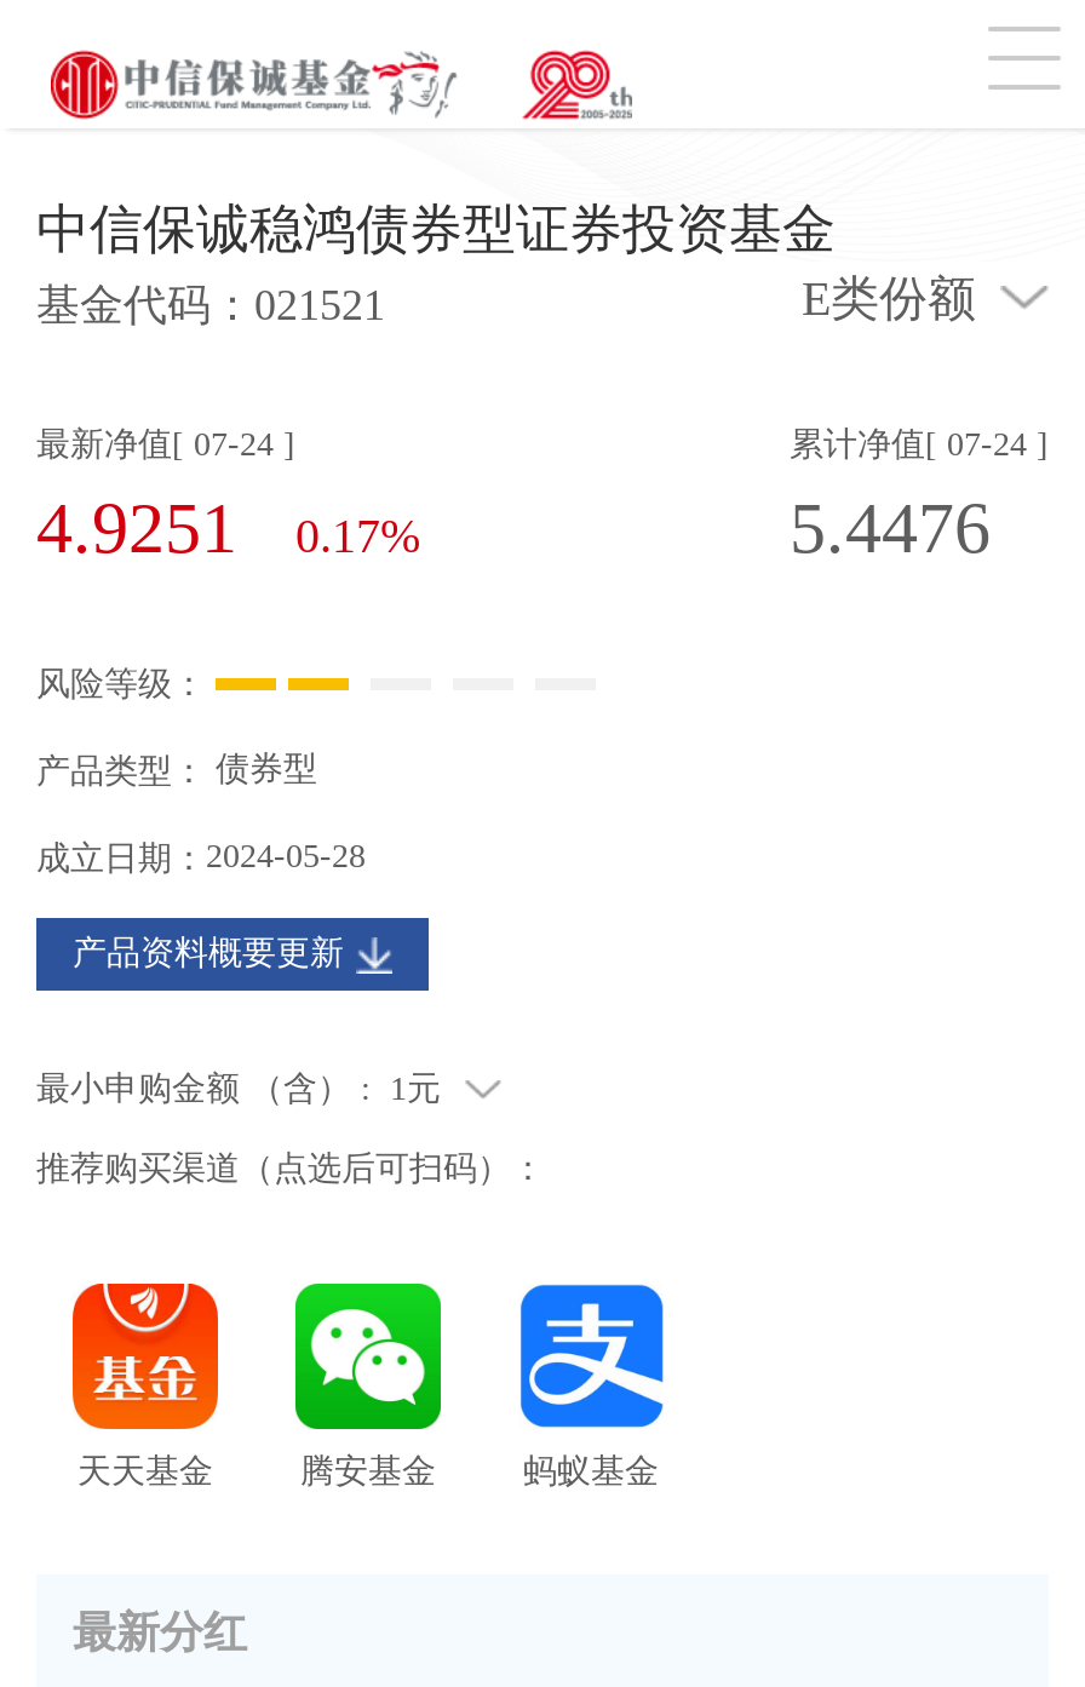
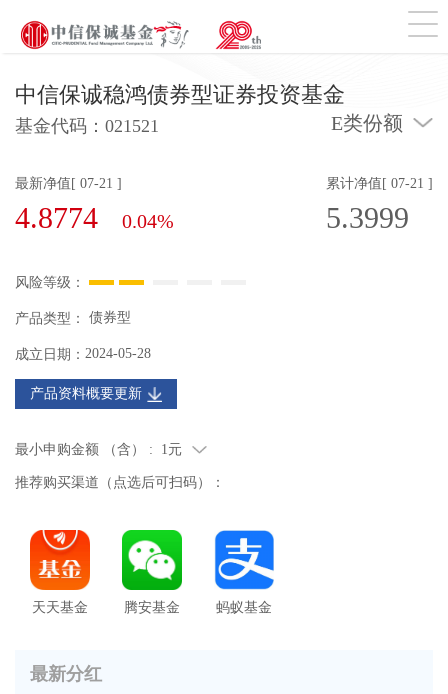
[36,426,295,463] 最新净值[ 07-24 ] -> [15,176,122,191] 最新净值[ 07-21 ]
[790,426,1049,463] 累计净值[ 07-24 ] -> [326,176,433,191] 累计净值[ 07-21 ]
[36,487,237,567] 4.9251 -> [15,201,98,234] 4.8774
[790,487,991,567] 5.4476 -> [326,201,409,234] 5.3999
[295,509,421,562] 0.17% -> [122,210,174,232] 0.04%

